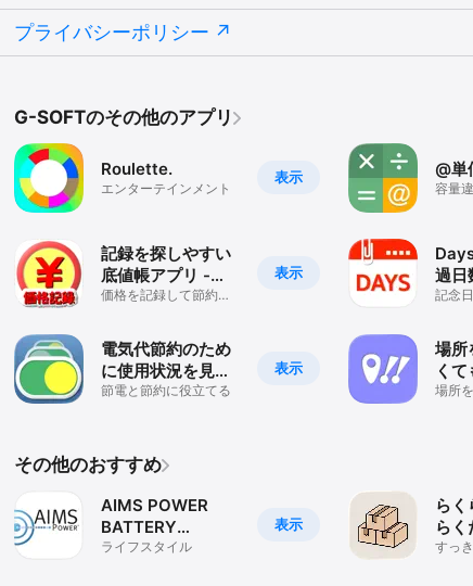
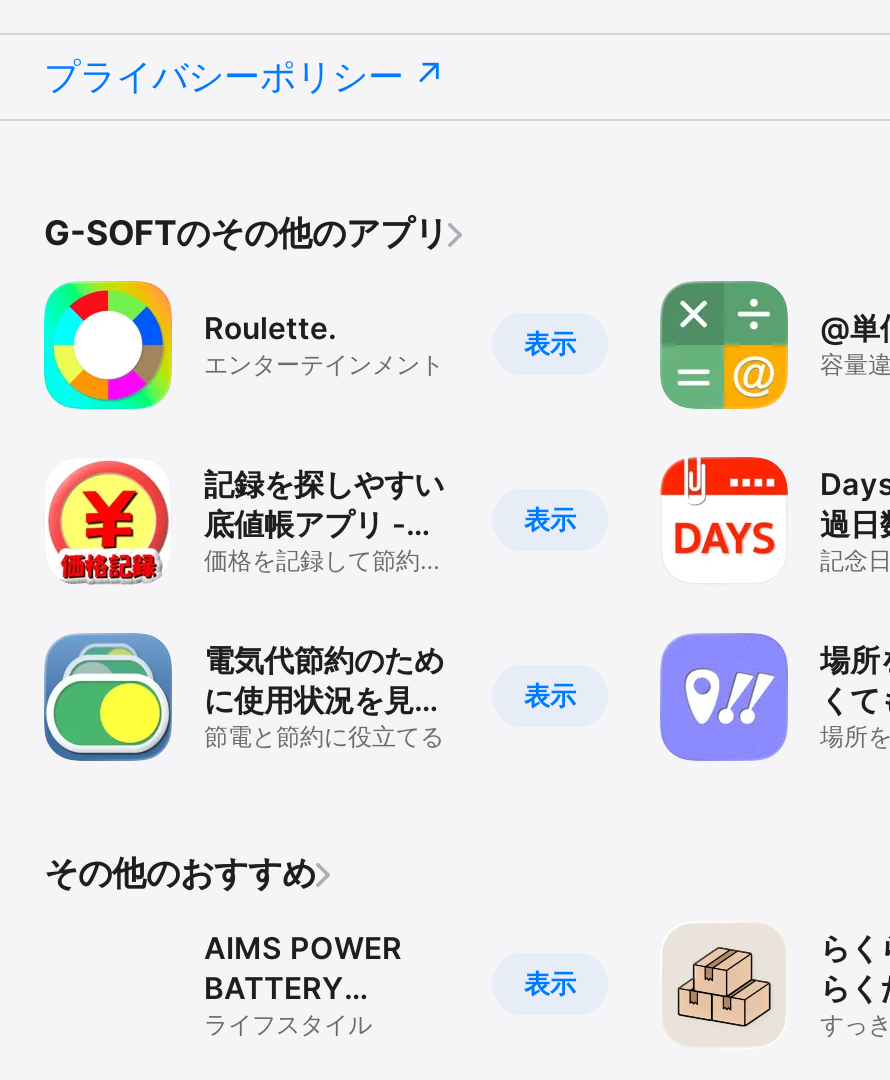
[13,508,78,546] [image] -> none

